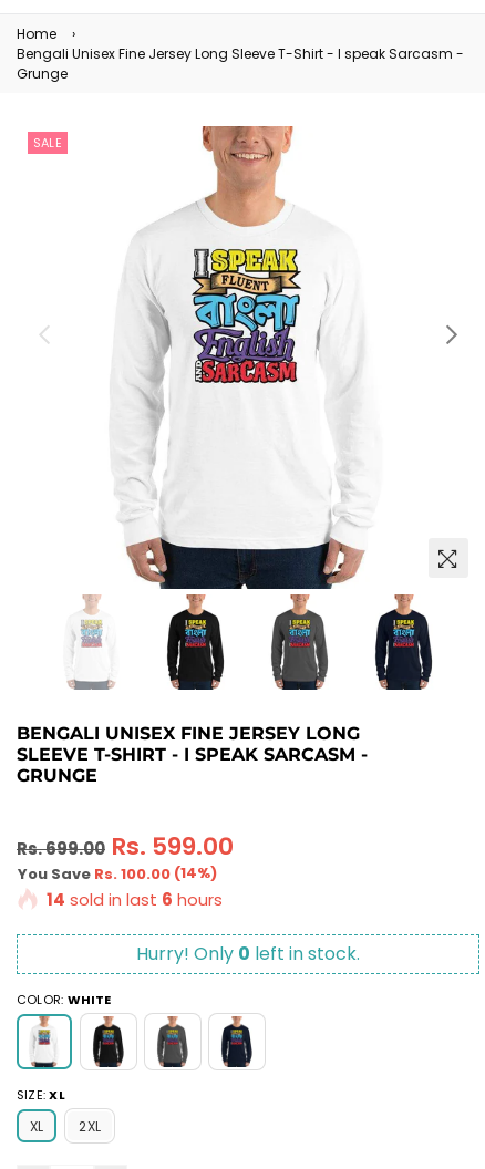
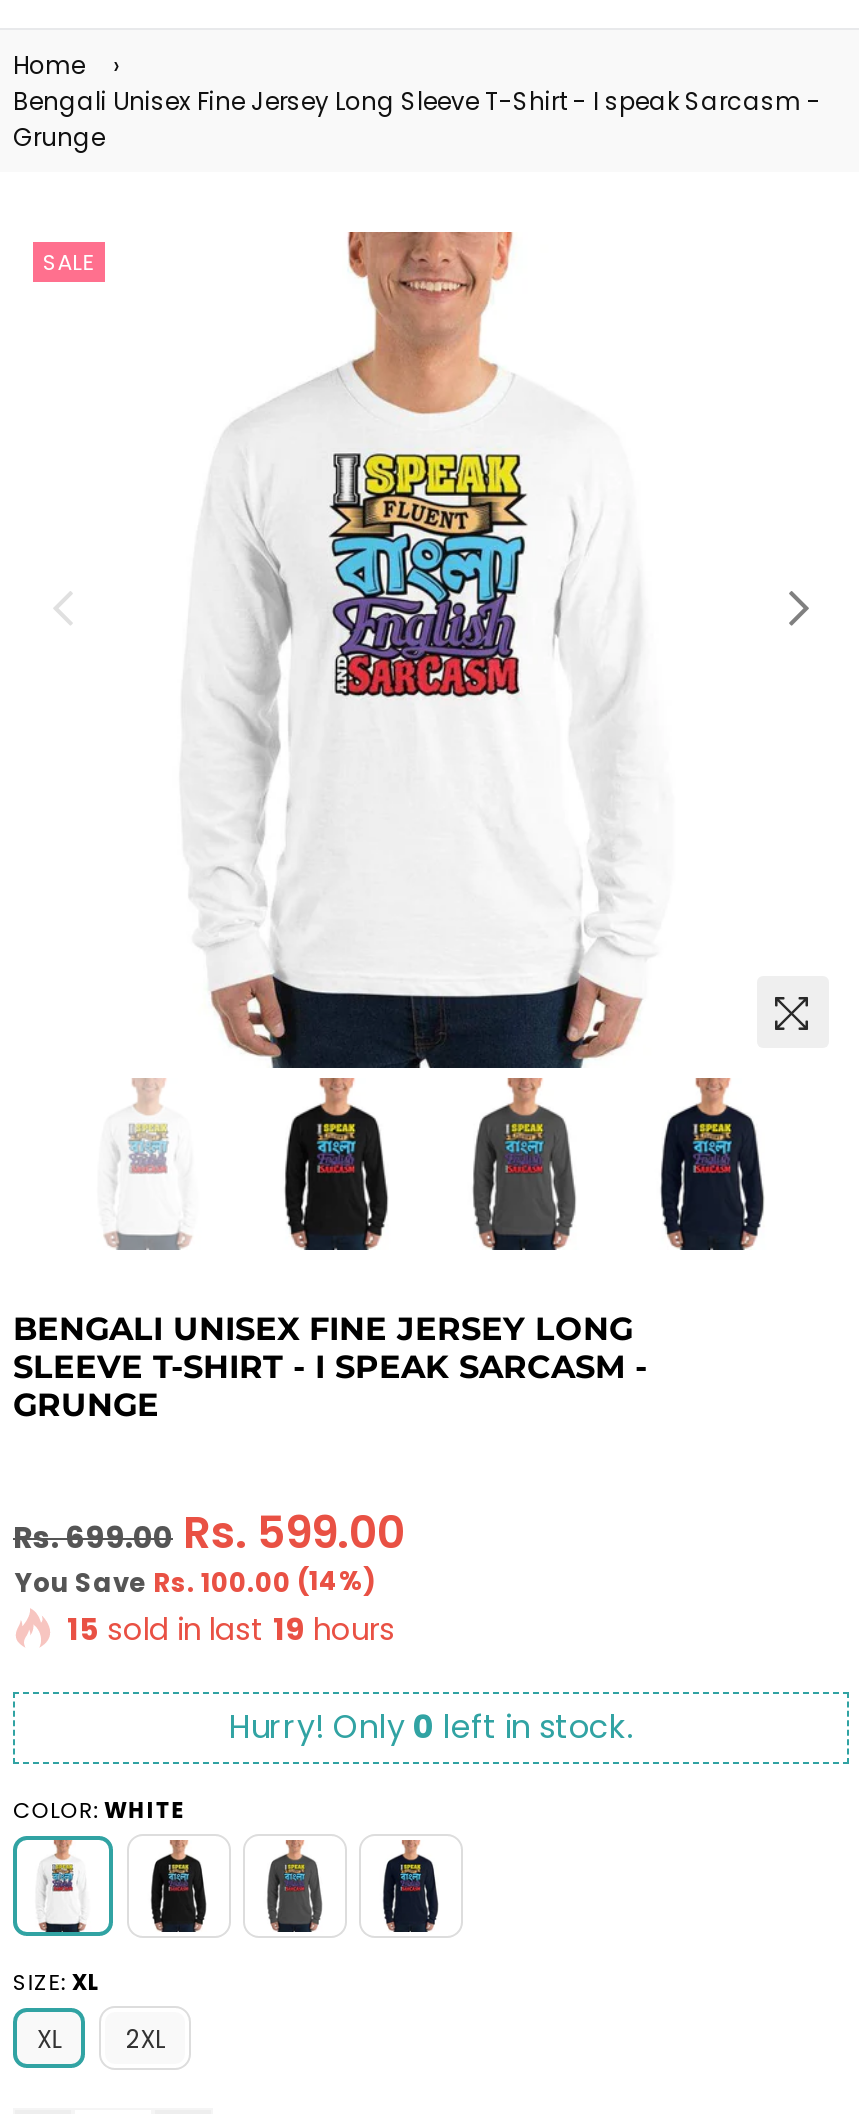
[47,888,223,911] 14 sold in last 6 hours -> [67,1608,395,1650] 15 sold in last 19 hours

